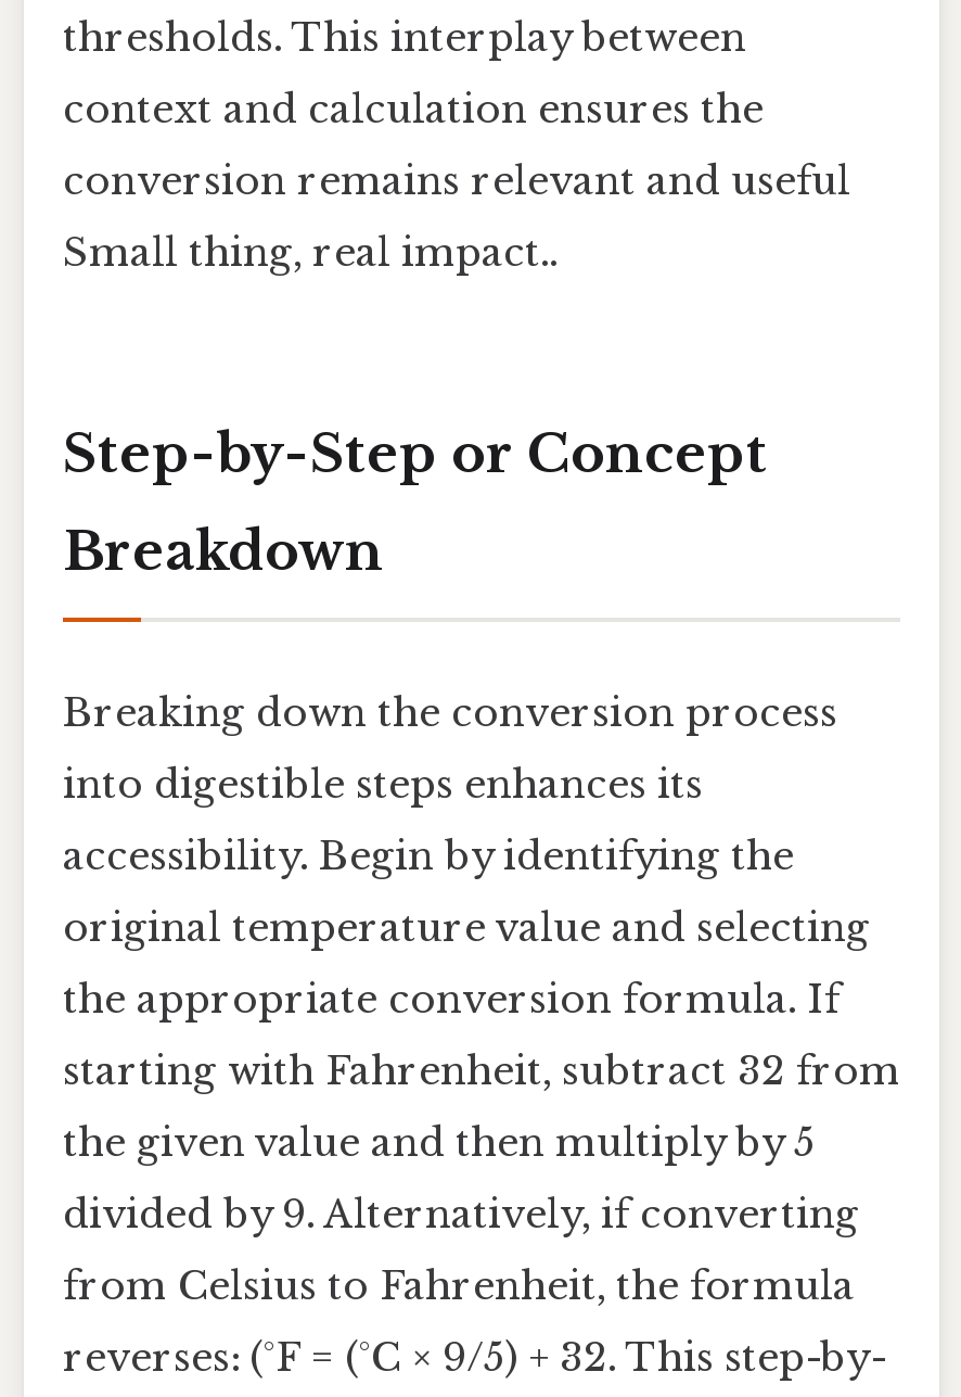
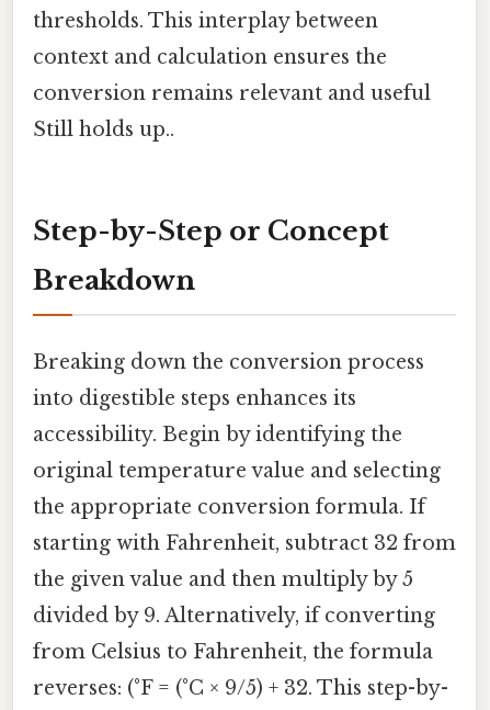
[63,229,558,277] Small thing, real impact.. -> [33,118,174,142] Still holds up..

